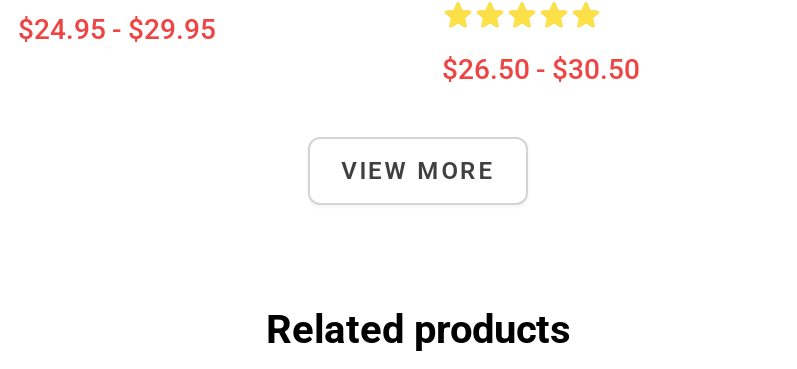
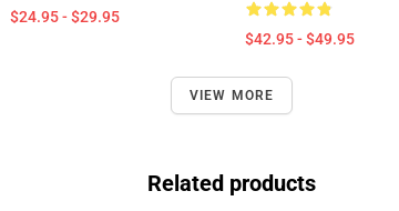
[442,53,640,85] $26.50 - $30.50 -> [245,30,355,48] $42.95 - $49.95

